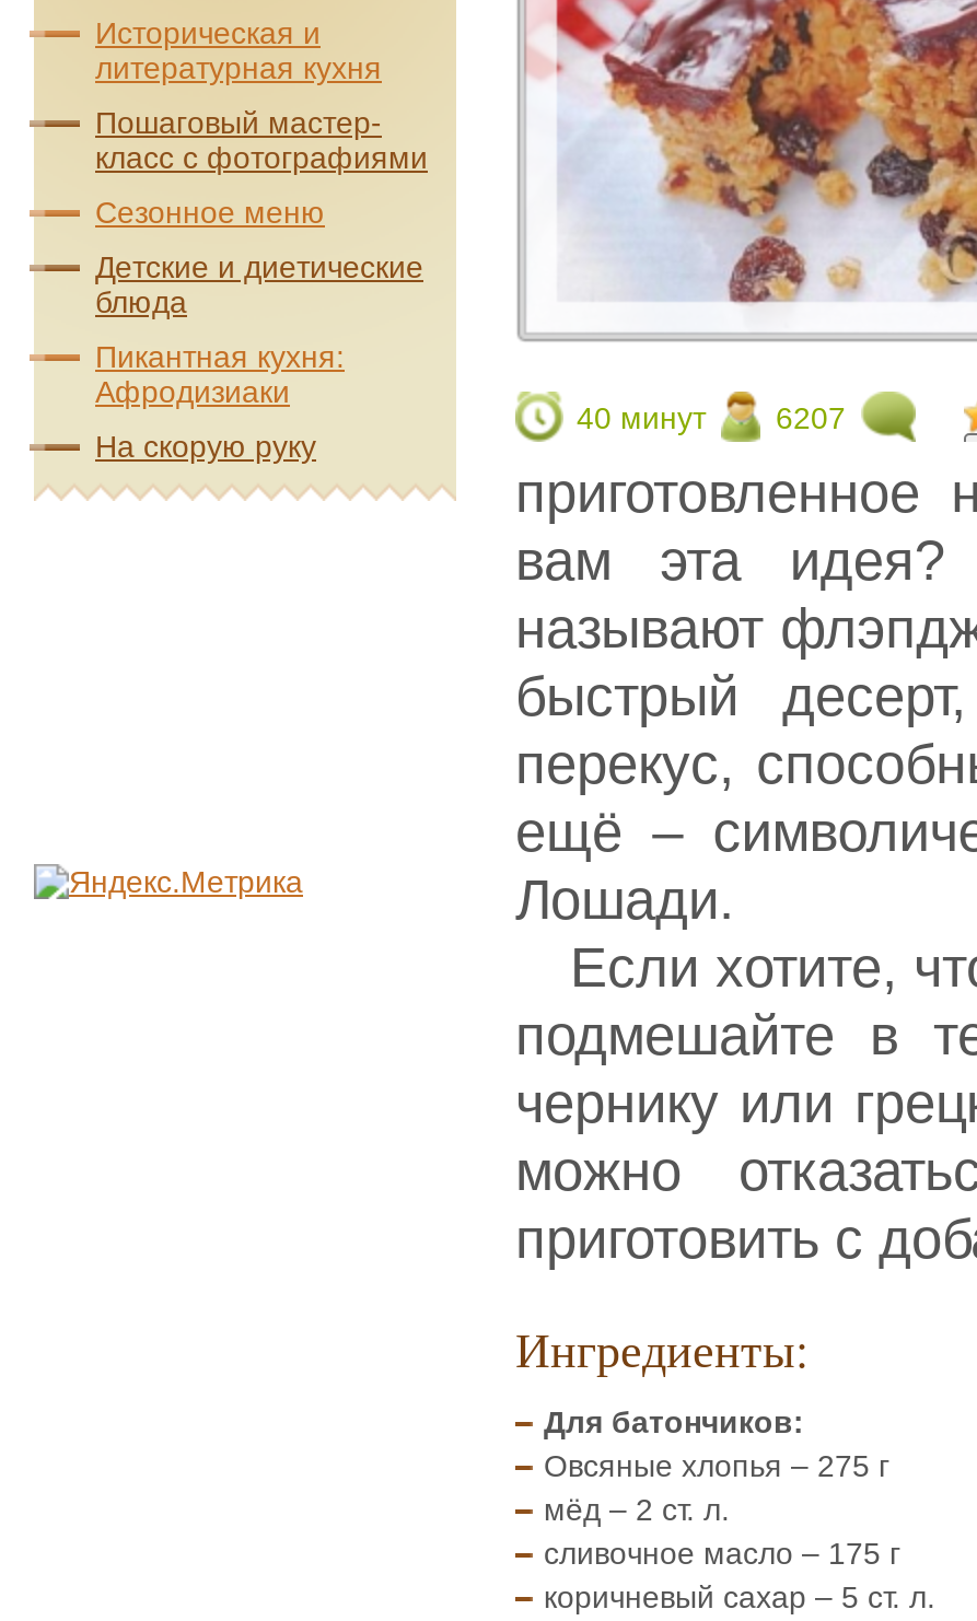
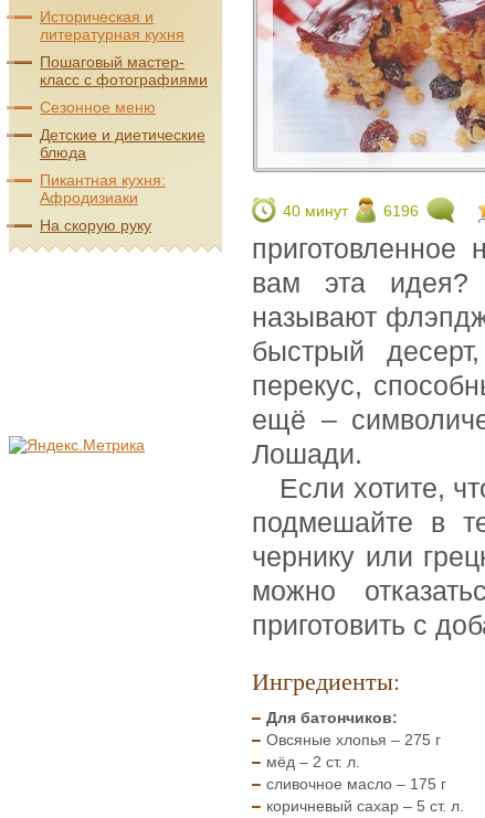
[577,400,846,435] 40 минут 6207 -> [283,202,419,219] 40 минут 6196

